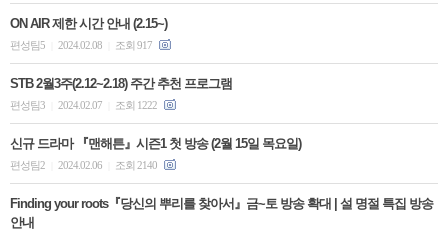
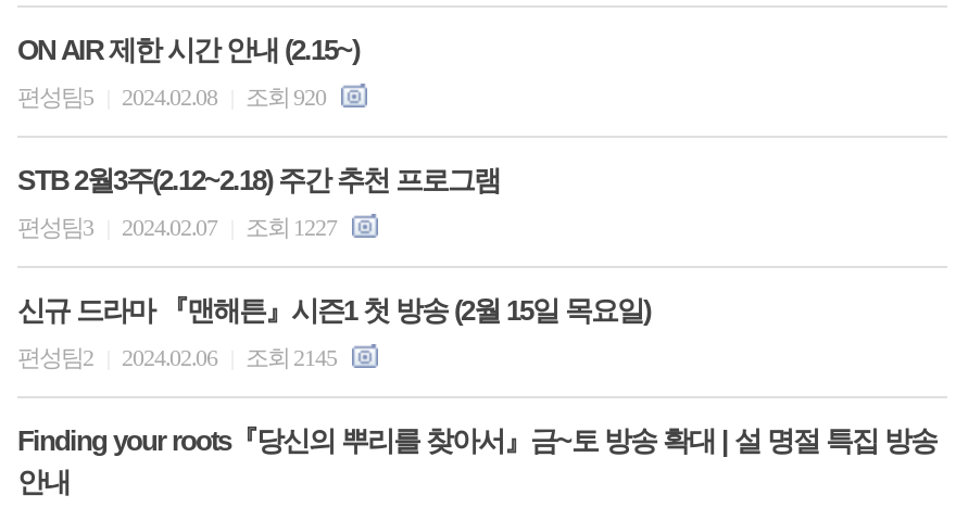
[10,39,154,51] 편성팀5 2024.02.08 조회 917 -> [17,85,330,111] 편성팀5 2024.02.08 조회 920
[10,99,159,111] 편성팀3 2024.02.07 조회 1222 -> [17,215,341,241] 편성팀3 2024.02.07 조회 1227
[10,159,159,171] 편성팀2 2024.02.06 조회 2140 -> [17,345,341,371] 편성팀2 2024.02.06 조회 2145

